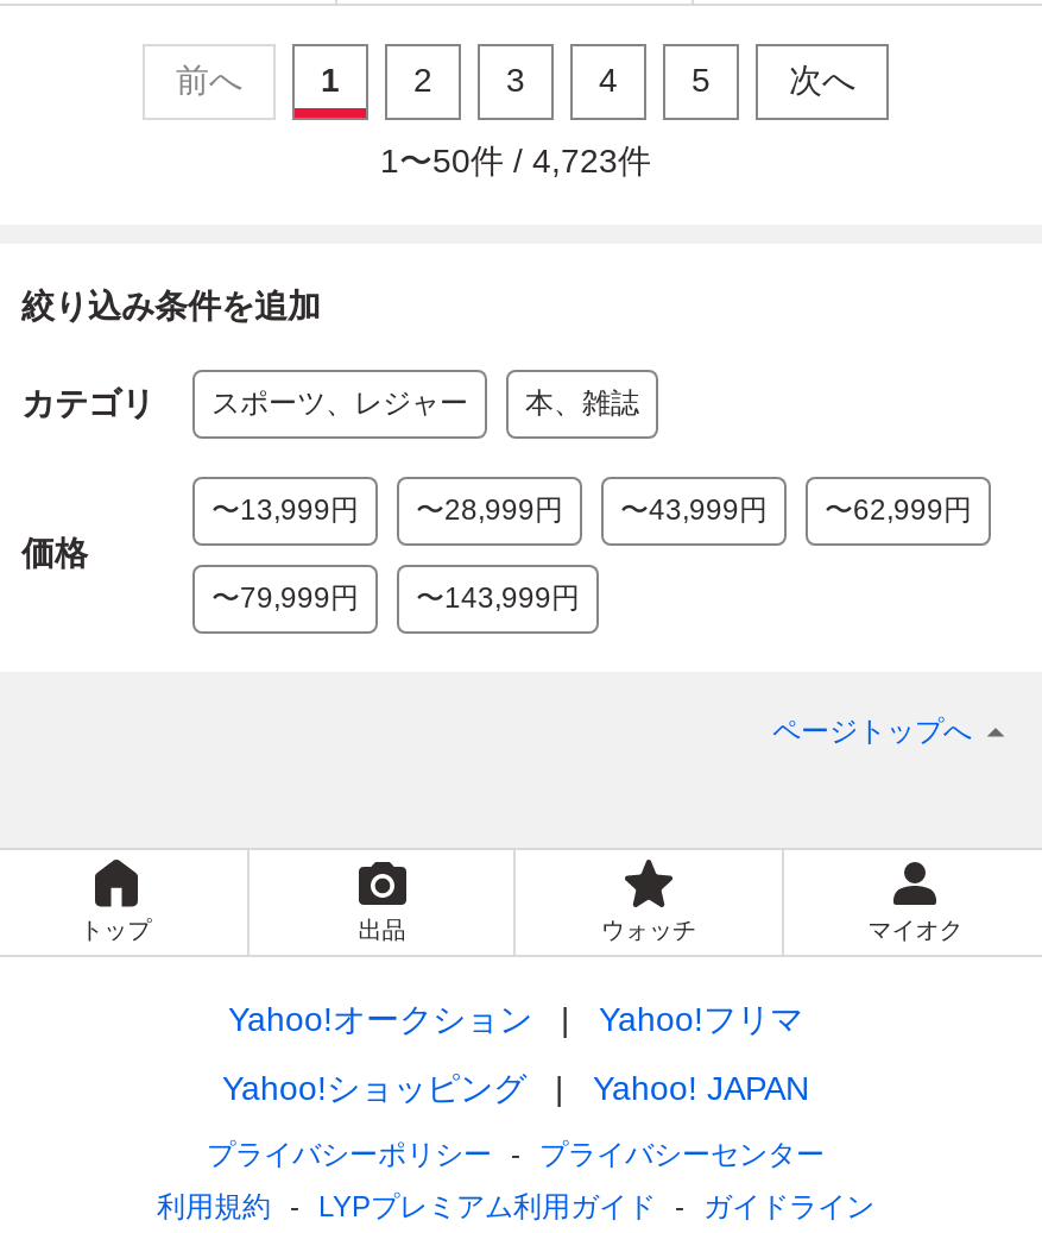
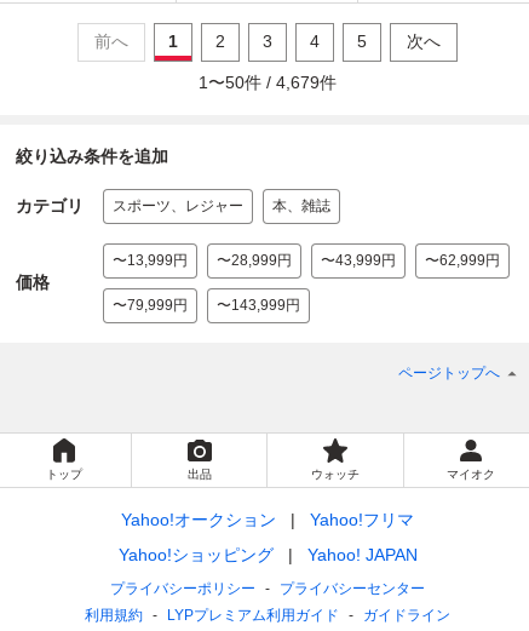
[380,141,651,179] 1〜50件 / 4,723件 -> [199,72,337,92] 1〜50件 / 4,679件

